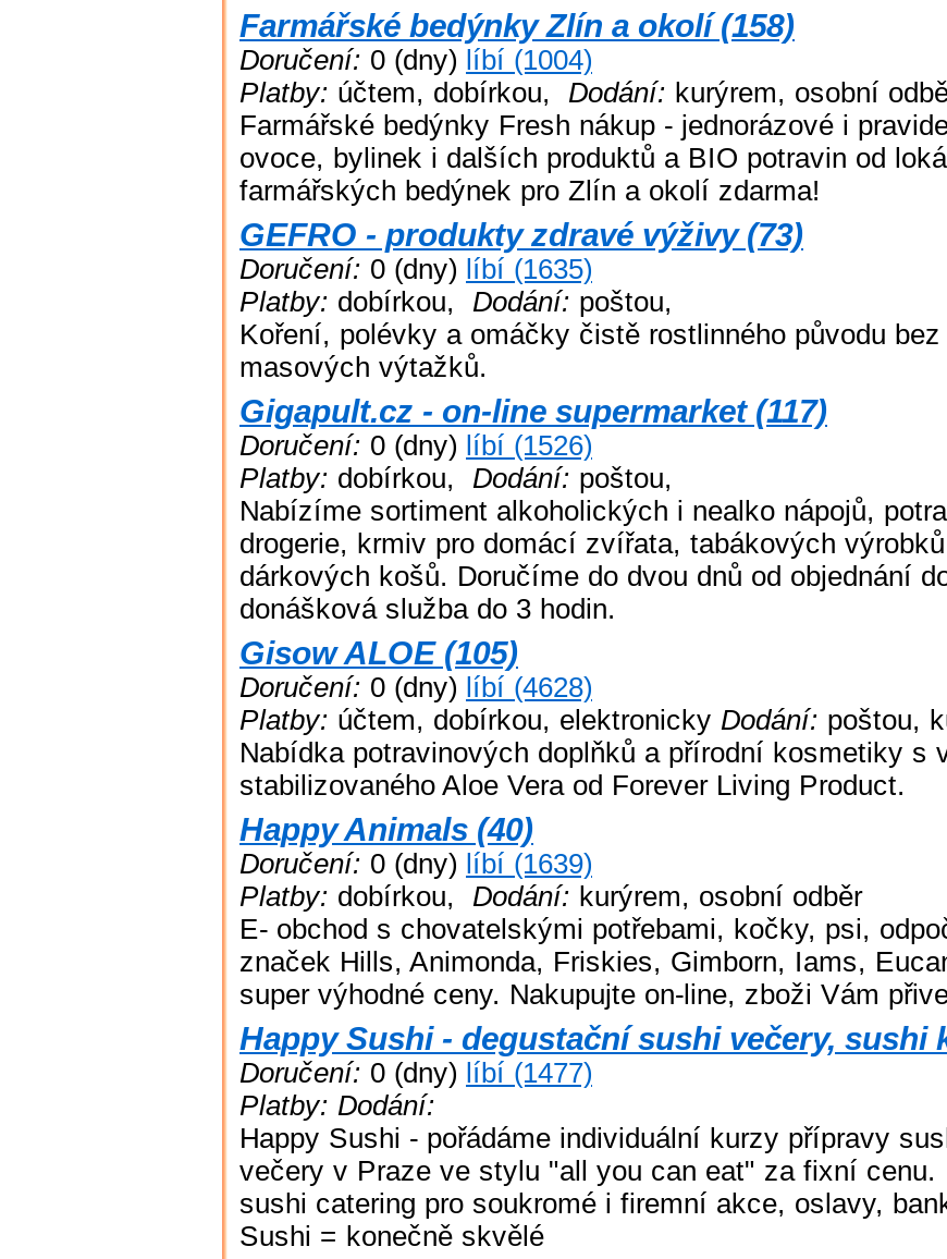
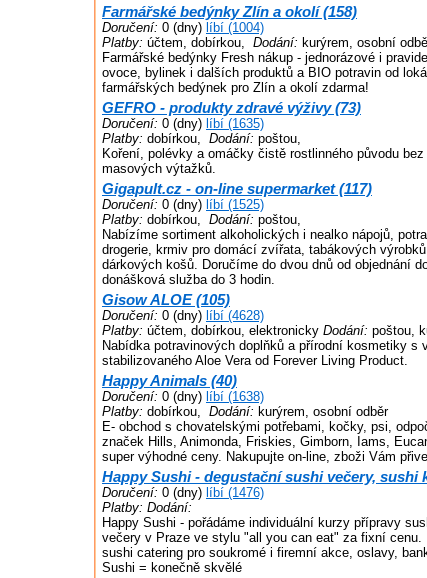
[239,429,592,462] Doručení: 0 (dny) líbí (1526) -> [102,197,264,212] Doručení: 0 (dny) líbí (1525)
[239,847,592,880] Doručení: 0 (dny) líbí (1639) -> [102,389,264,404] Doručení: 0 (dny) líbí (1638)
[239,1056,592,1089] Doručení: 0 (dny) líbí (1477) -> [102,485,264,500] Doručení: 0 (dny) líbí (1476)

